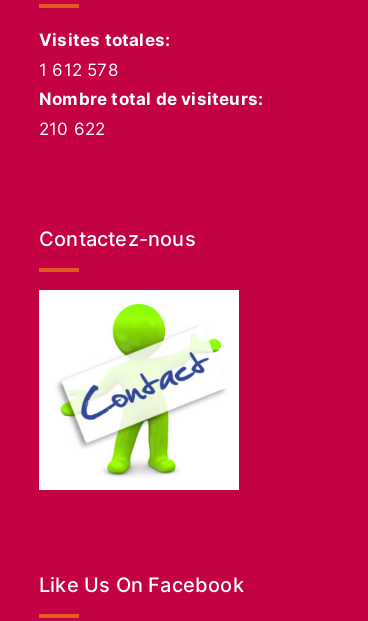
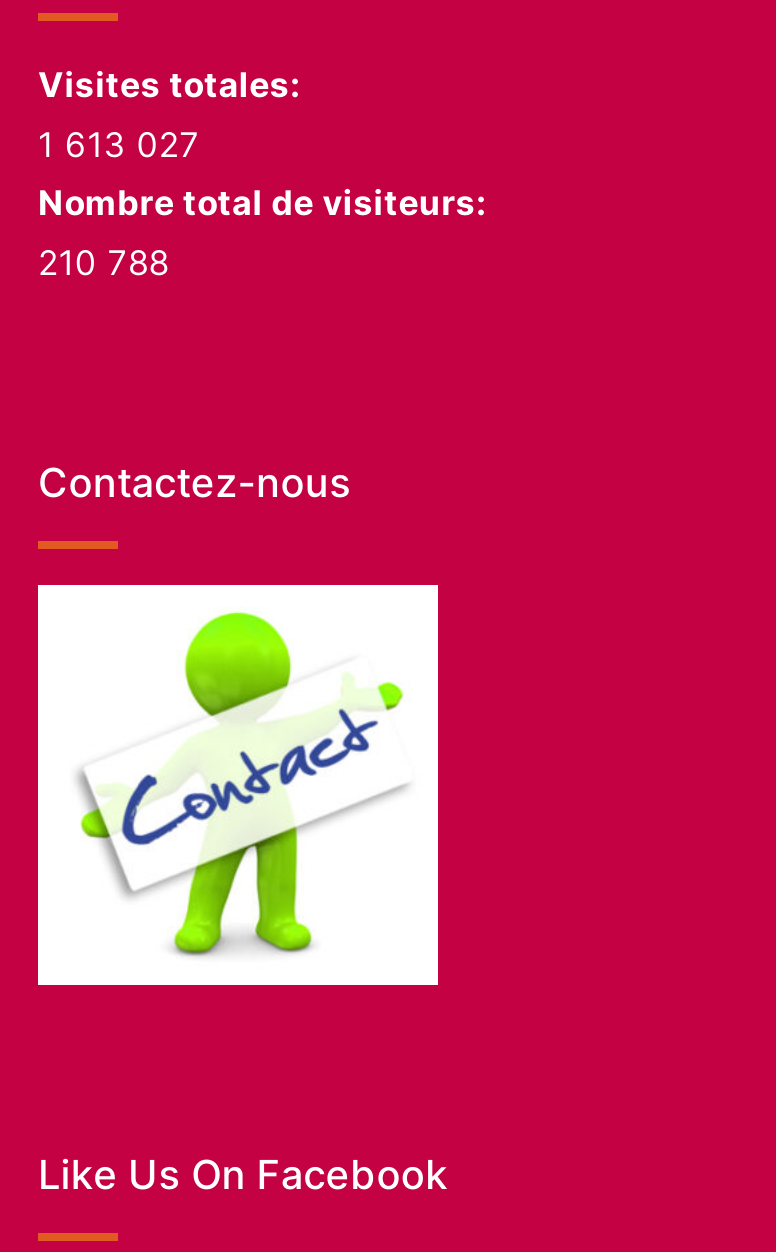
[39,59,118,79] 1 612 578 -> [38,126,200,166] 1 613 027
[39,118,105,138] 210 622 -> [38,244,169,284] 210 788

